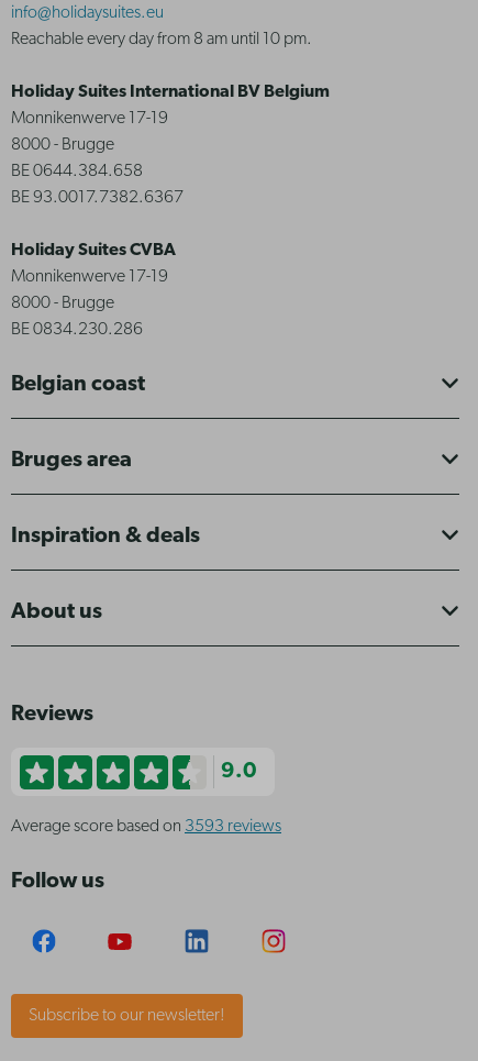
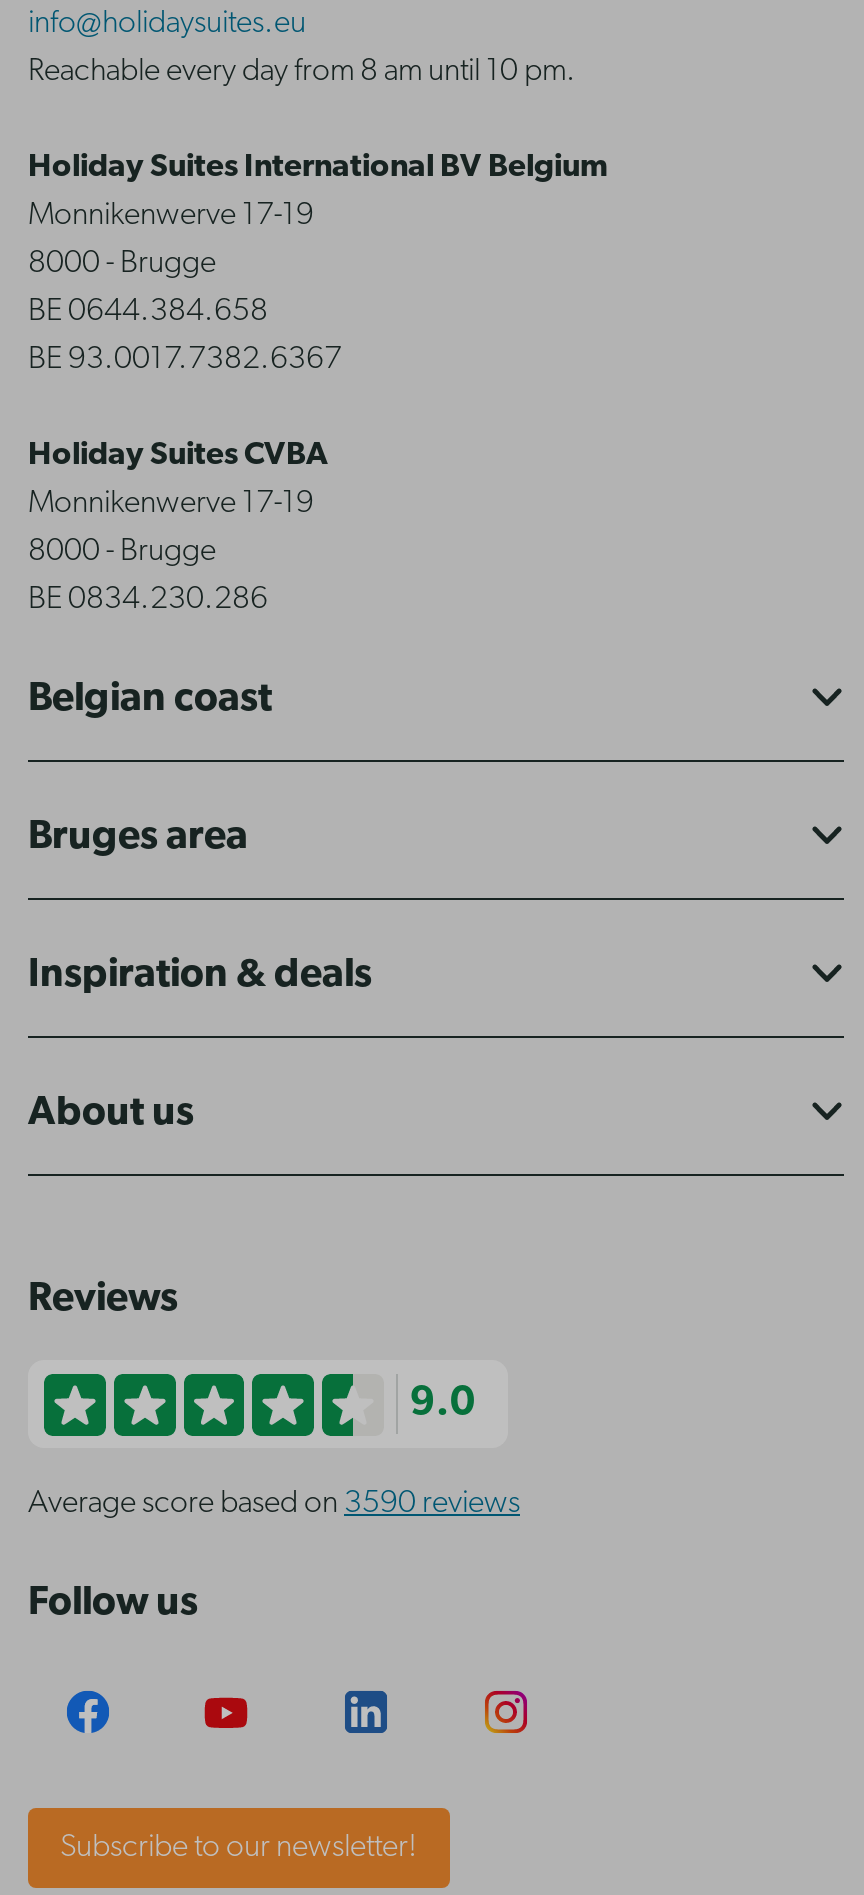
[11,818,281,836] Average score based on 3593 reviews -> [28,1489,520,1521] Average score based on 3590 reviews

